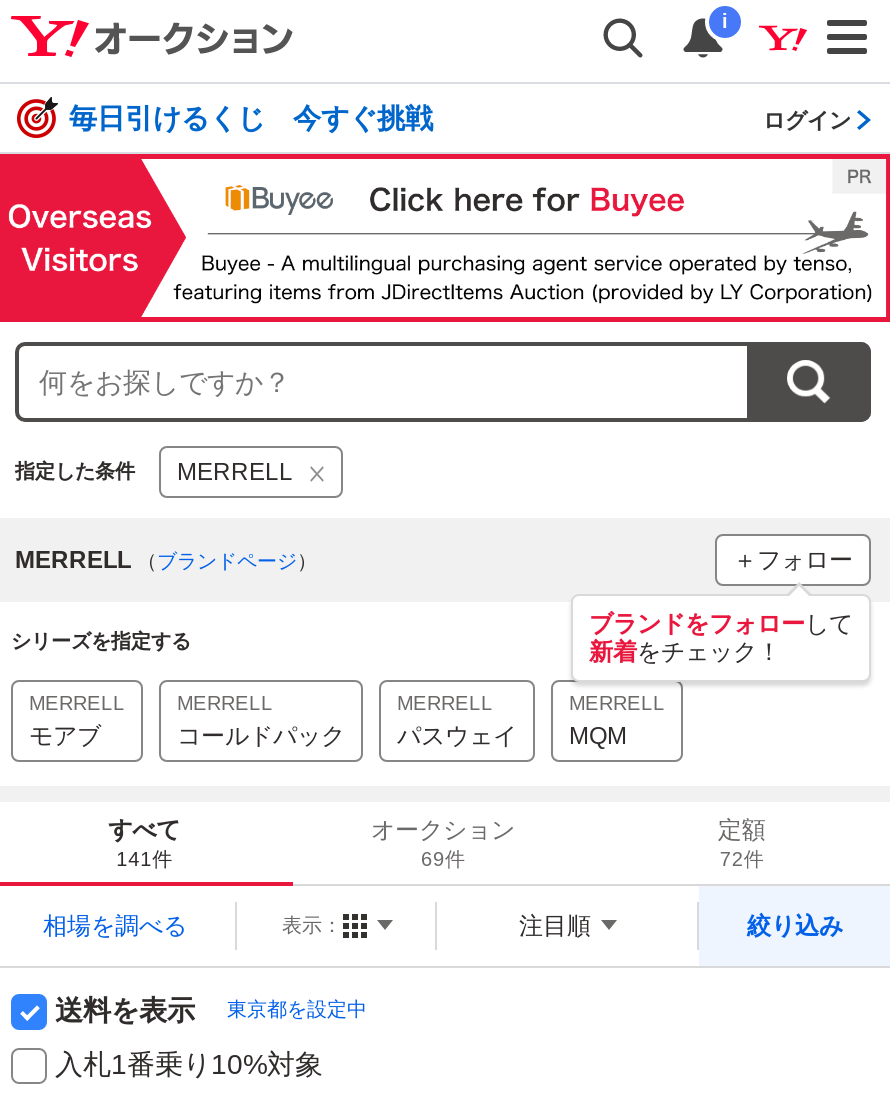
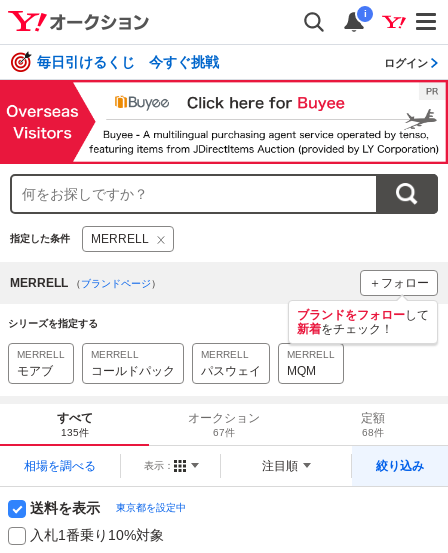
[116,847,172,869] 141件 -> [61,427,89,438] 135件
[421,847,465,869] 69件 -> [213,427,235,438] 67件
[720,847,764,869] 72件 -> [362,427,384,438] 68件

